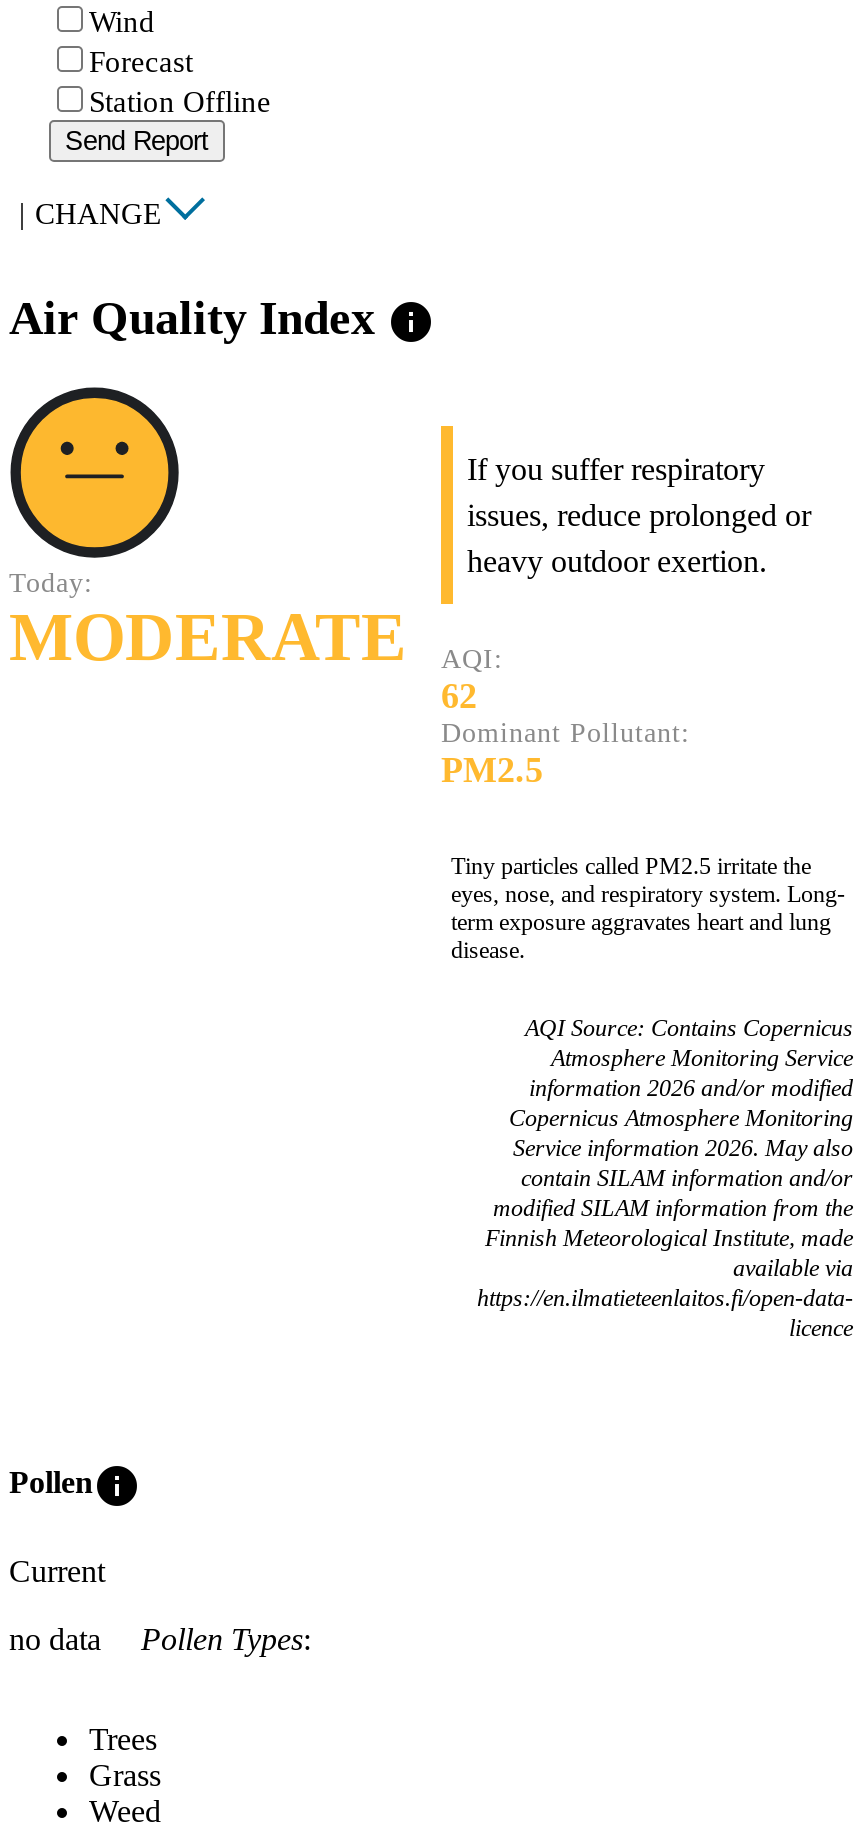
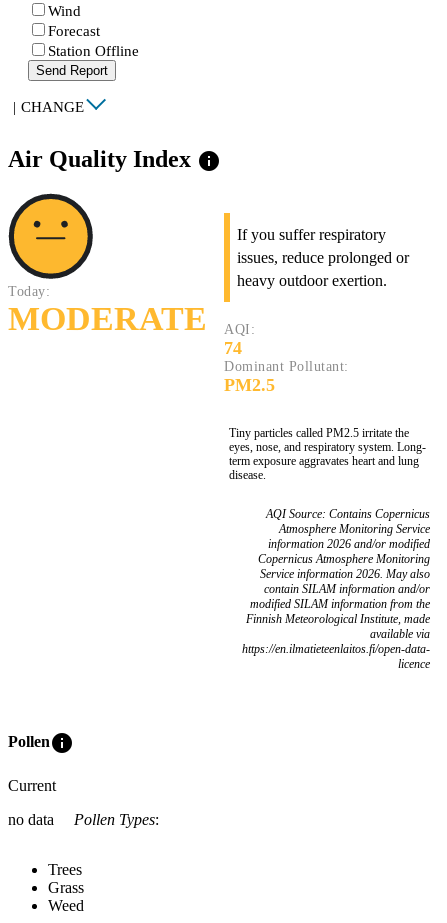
[441,676,477,716] 62 -> [224,338,242,358] 74

